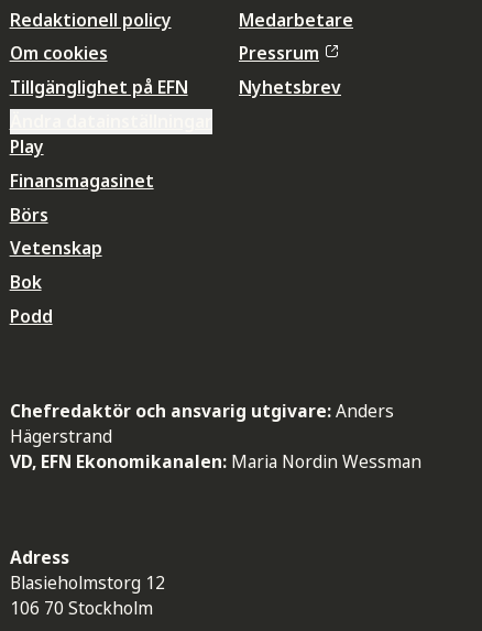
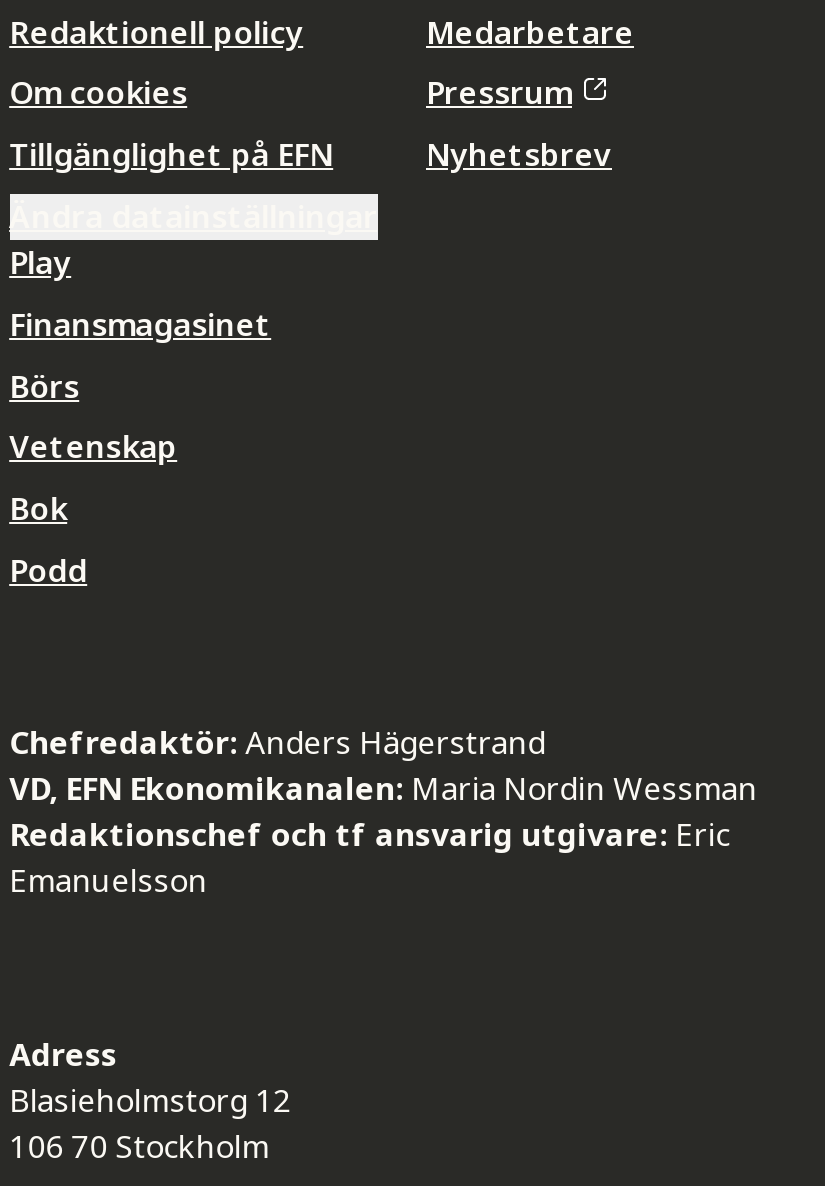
[9,399,394,449] Chefredaktör och ansvarig utgivare: Anders | Hägerstrand -> [9,721,545,765] Chefredaktör: Anders Hägerstrand
moved [9,450,421,474] -> [9,767,757,811]: VD, EFN Ekonomikanalen: Maria Nordin Wessman
none -> [9,813,729,903] Redaktionschef och tf ansvarig utgivare: Eric | Emanuelsson

